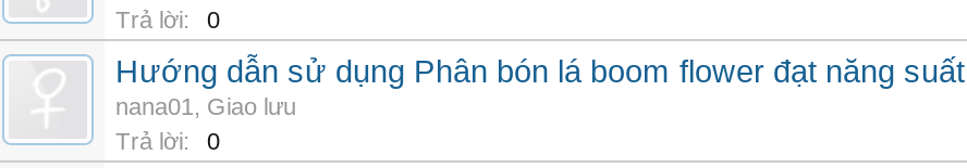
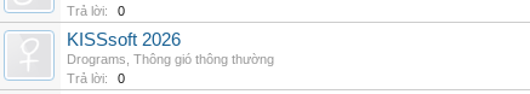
[115,54,965,119] Hướng dẫn sử dụng Phân bón lá boom flower đạt năng suất | nana01, Giao lưu -> [67,30,274,66] KISSsoft 2026 | Drograms, Thông gió thông thường

